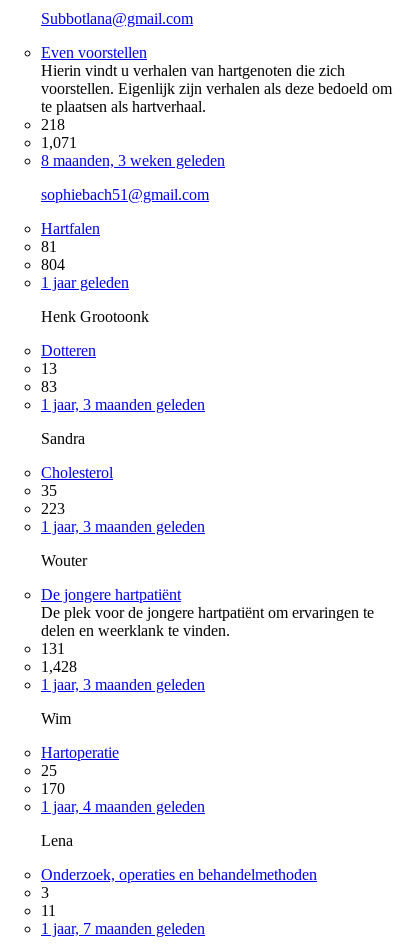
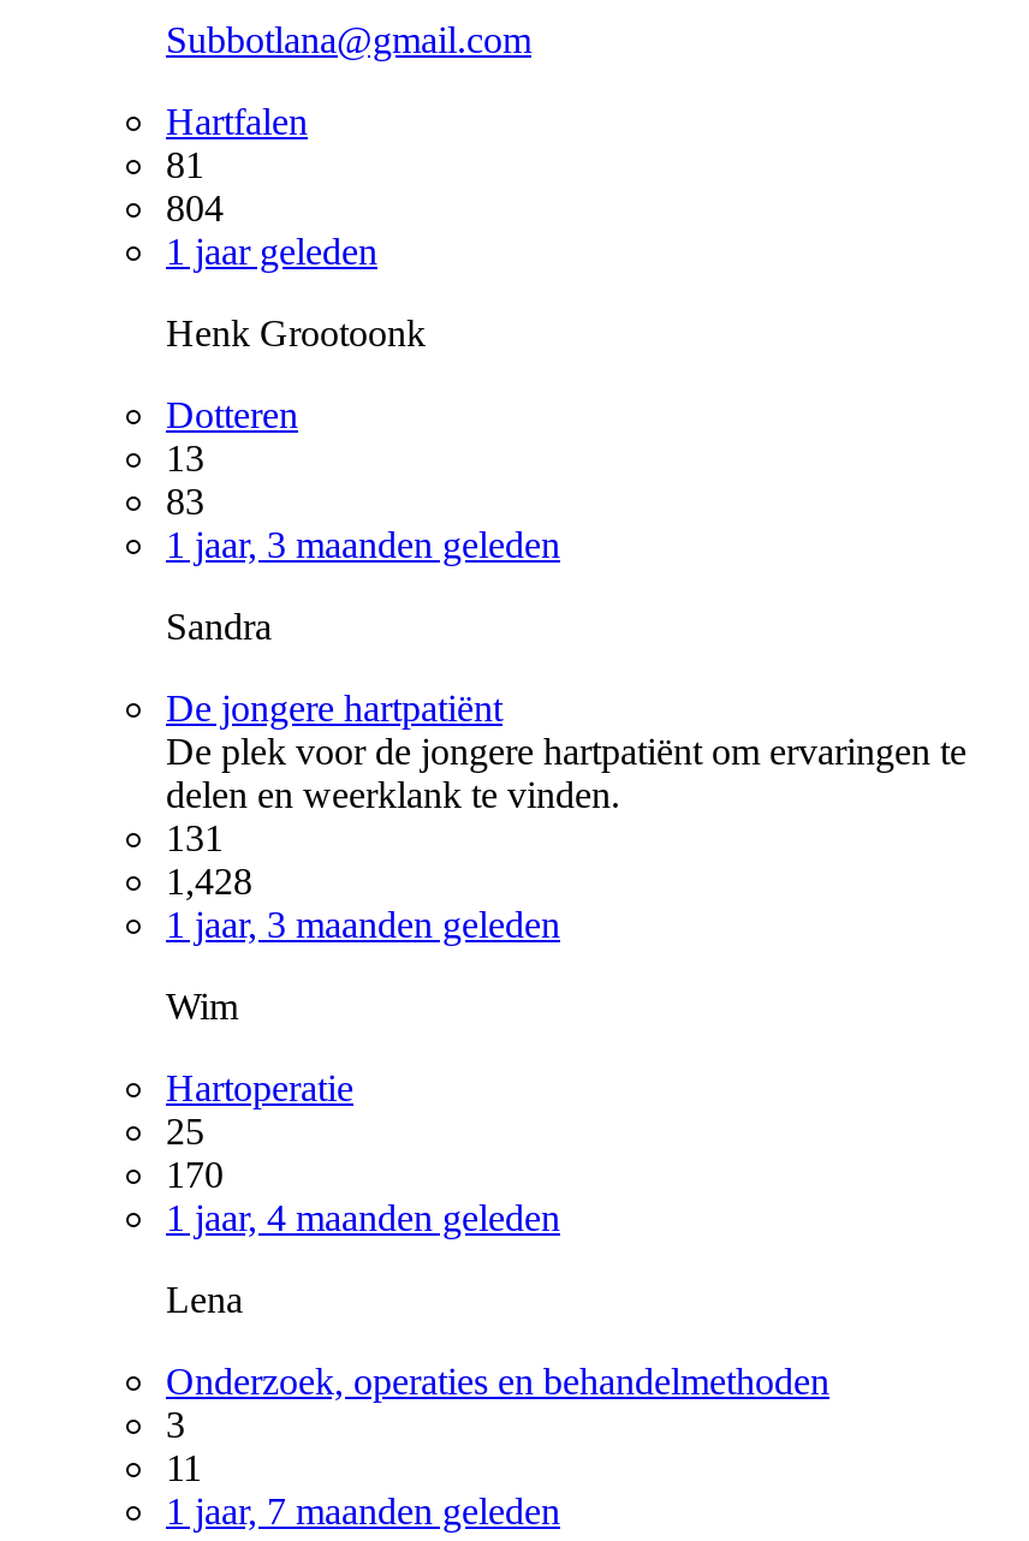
[41,44,392,203] Even voorstellen | Hierin vindt u verhalen van hartgenoten die zich | voorstellen. Eigenlijk zijn verhalen als deze bedoeld om | te plaatsen als hartverhaal. | 218 | 1,071 | 8 maanden, 3 weken geleden | sophiebach51@gmail.com -> none
[41,464,205,569] Cholesterol | 35 | 223 | 1 jaar, 3 maanden geleden | Wouter -> none

